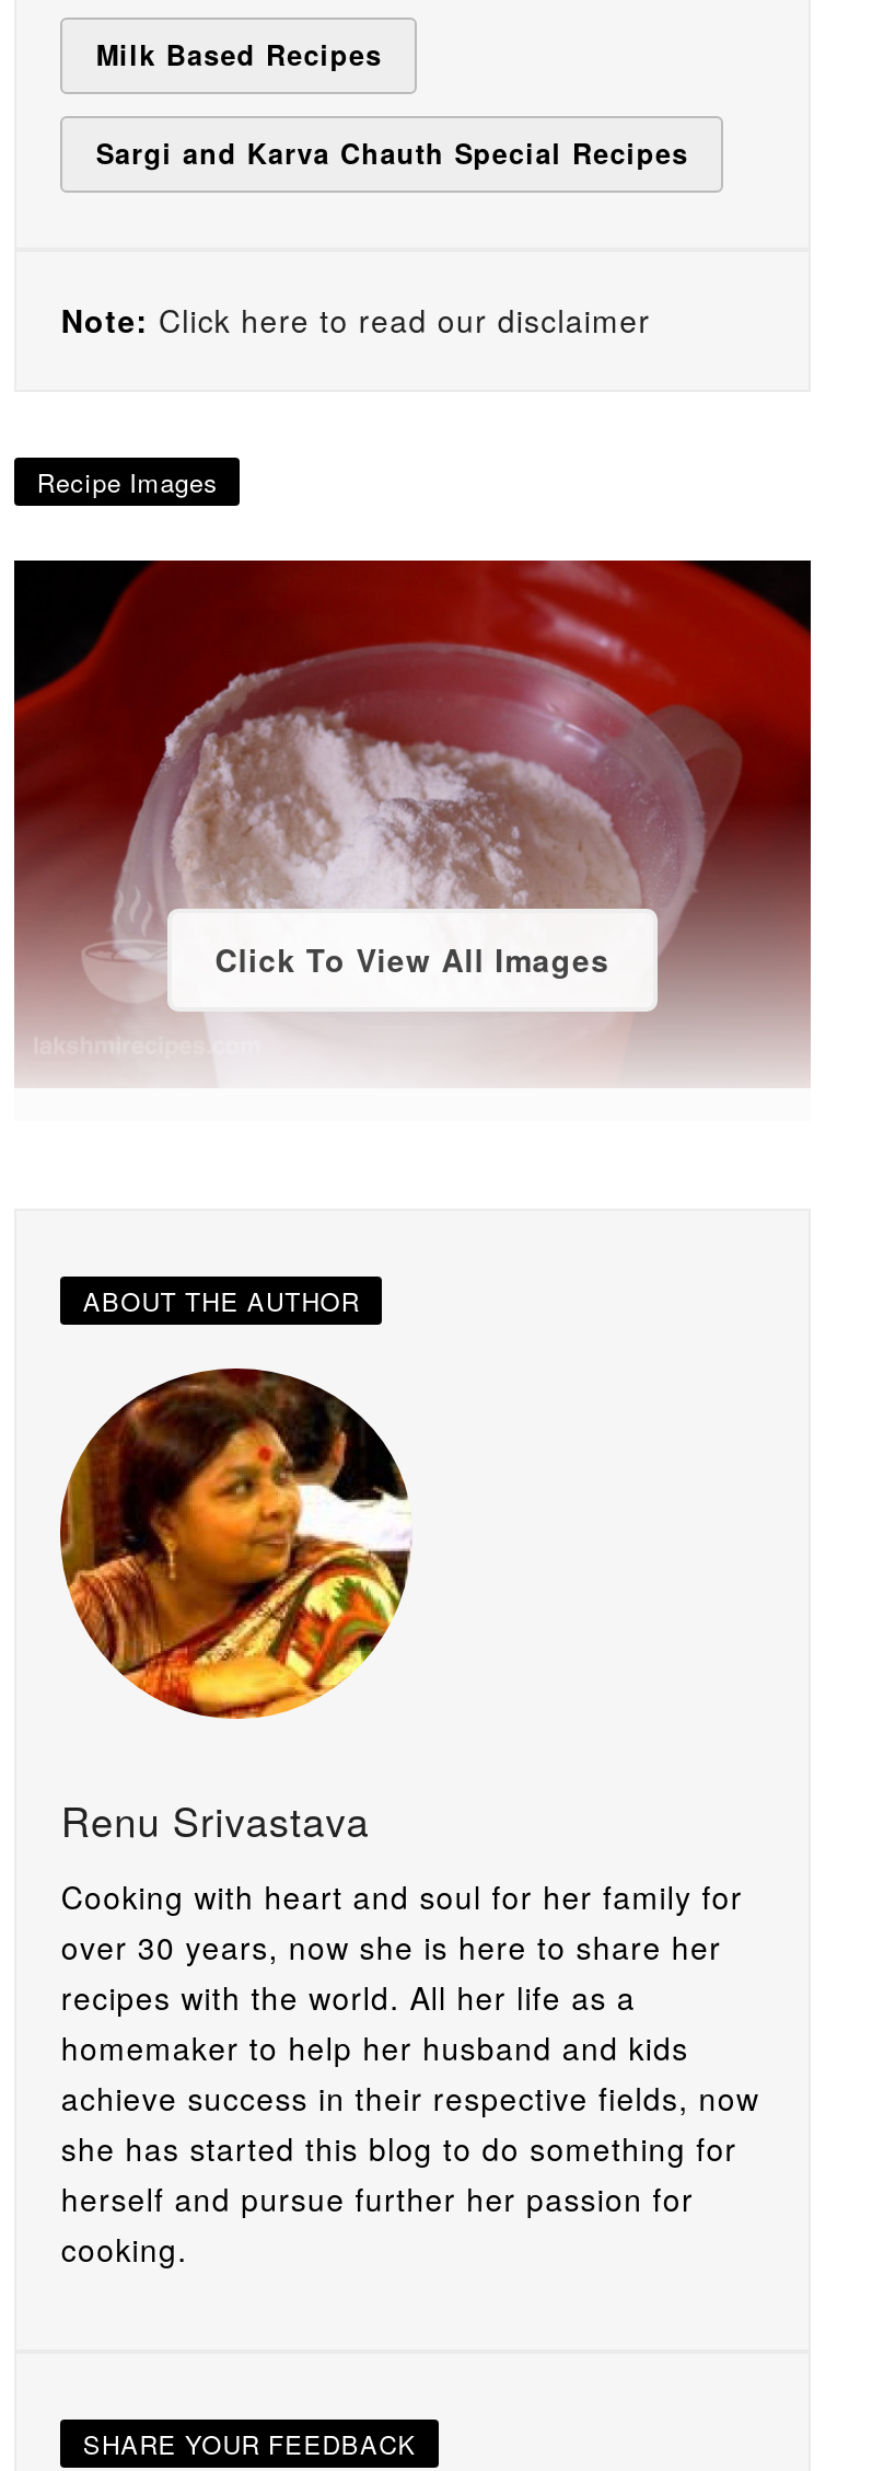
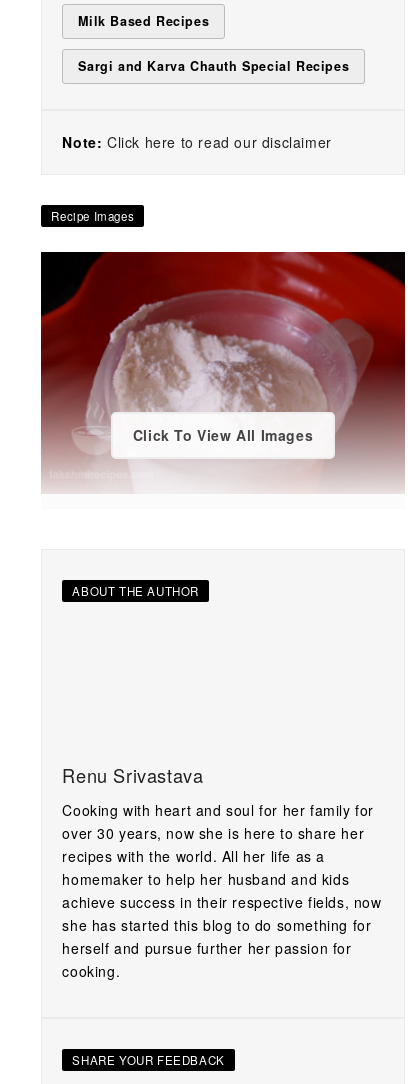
[58,1365,412,1722] [image] -> none

